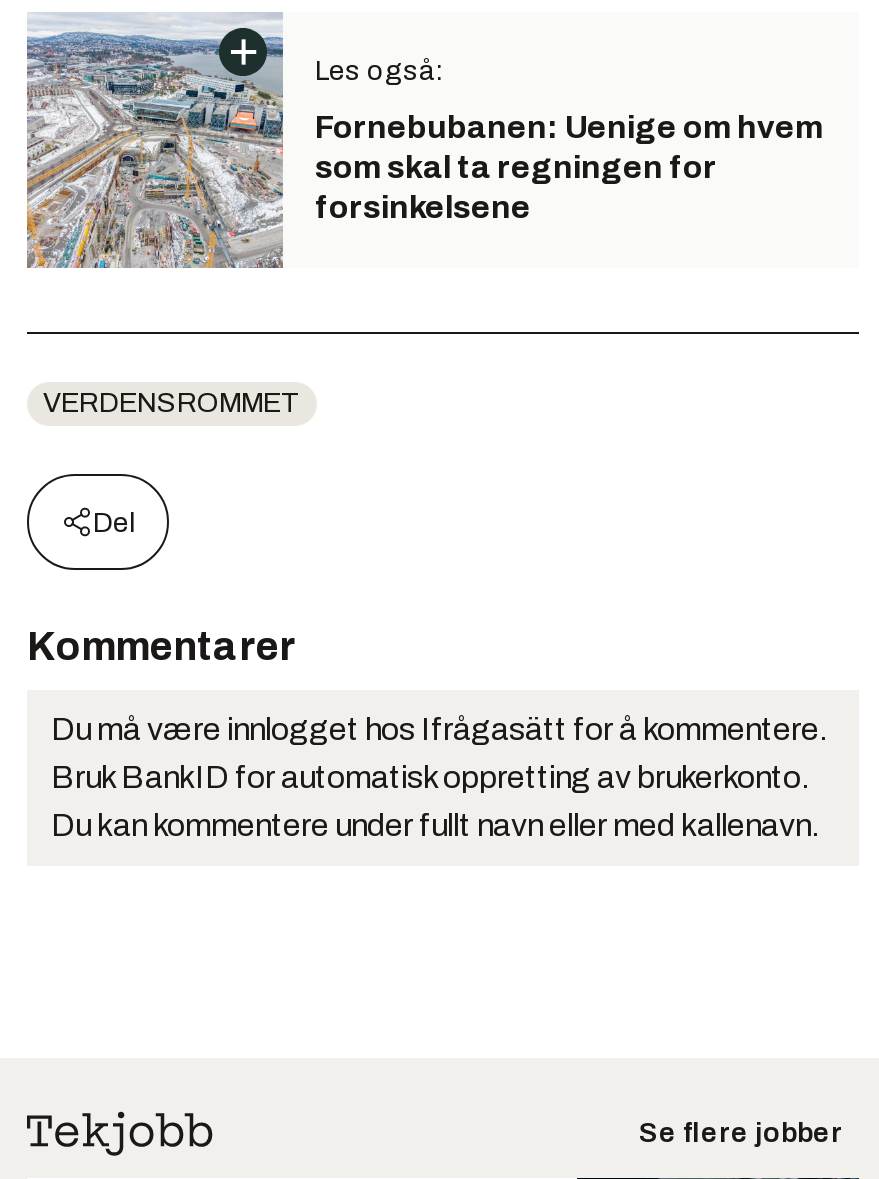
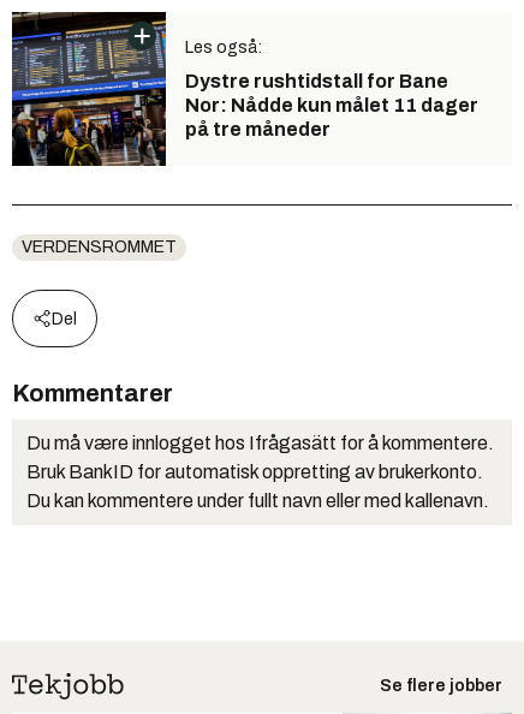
[25,11,823,269] [image] | Fornebubanen: Uenige om hvem | som skal ta regningen for | forsinkelsene -> [11,11,478,167] [image] | Dystre rushtidstall for Bane | Nor: Nådde kun målet 11 dager | på tre måneder

